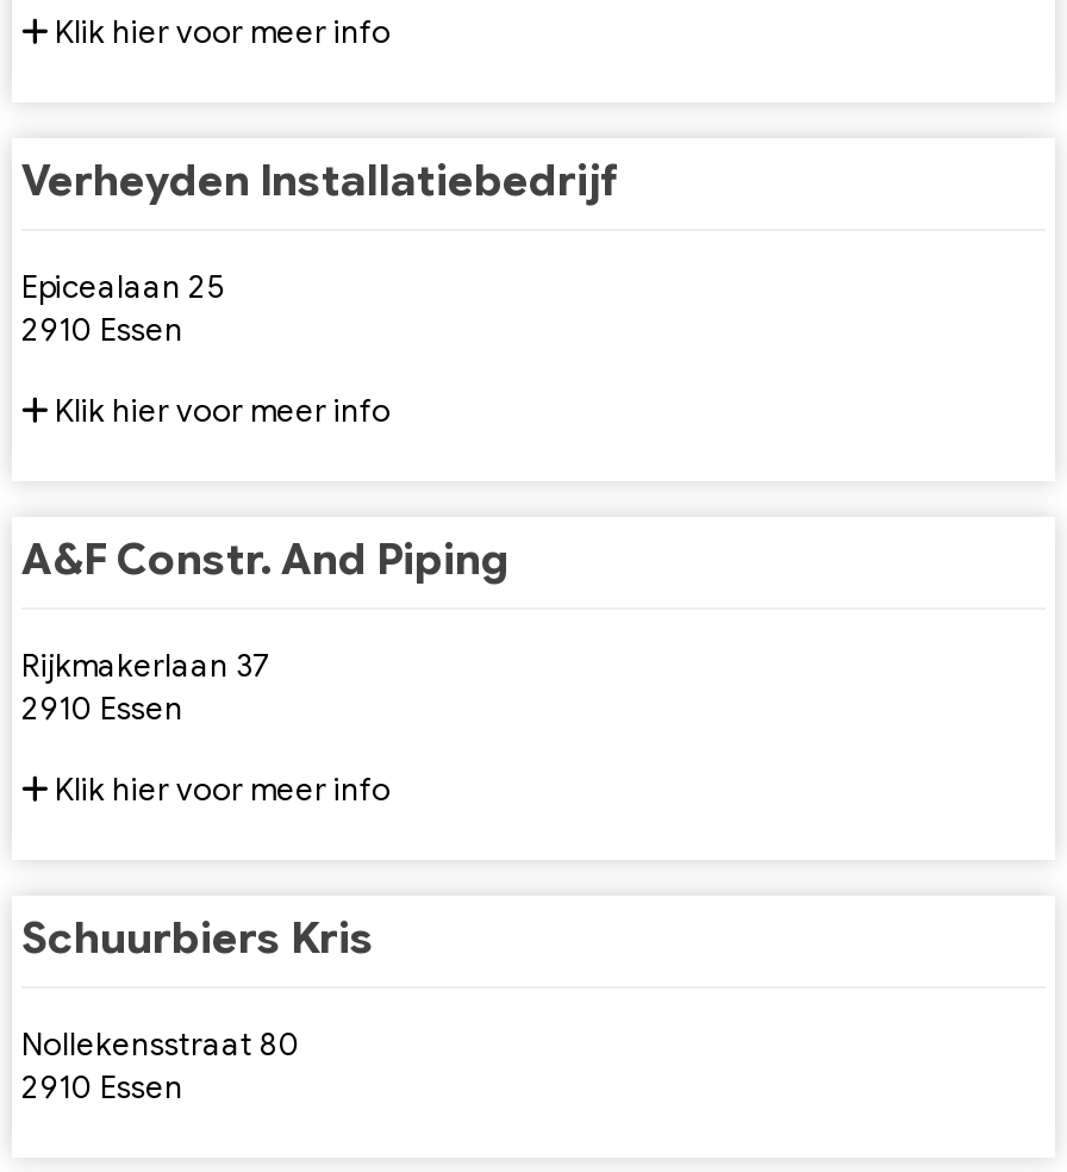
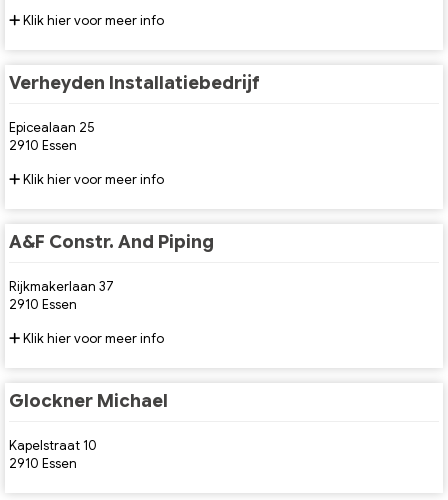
[21,912,374,965] Schuurbiers Kris -> [9,390,168,412] Glockner Michael
[21,1024,300,1065] Nollekensstraat 80 -> [9,437,97,454] Kapelstraat 10

